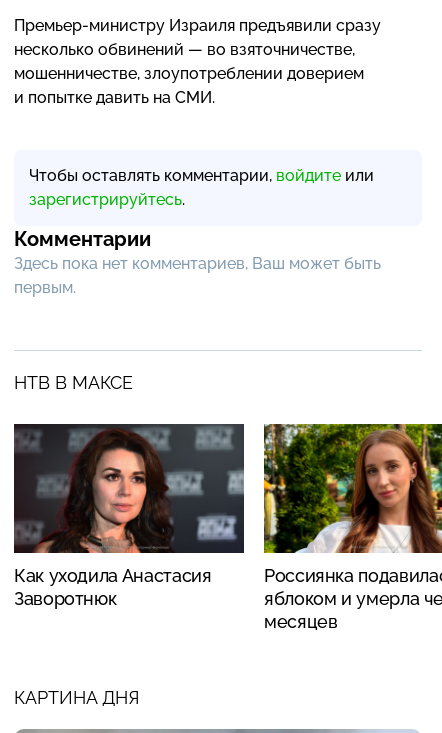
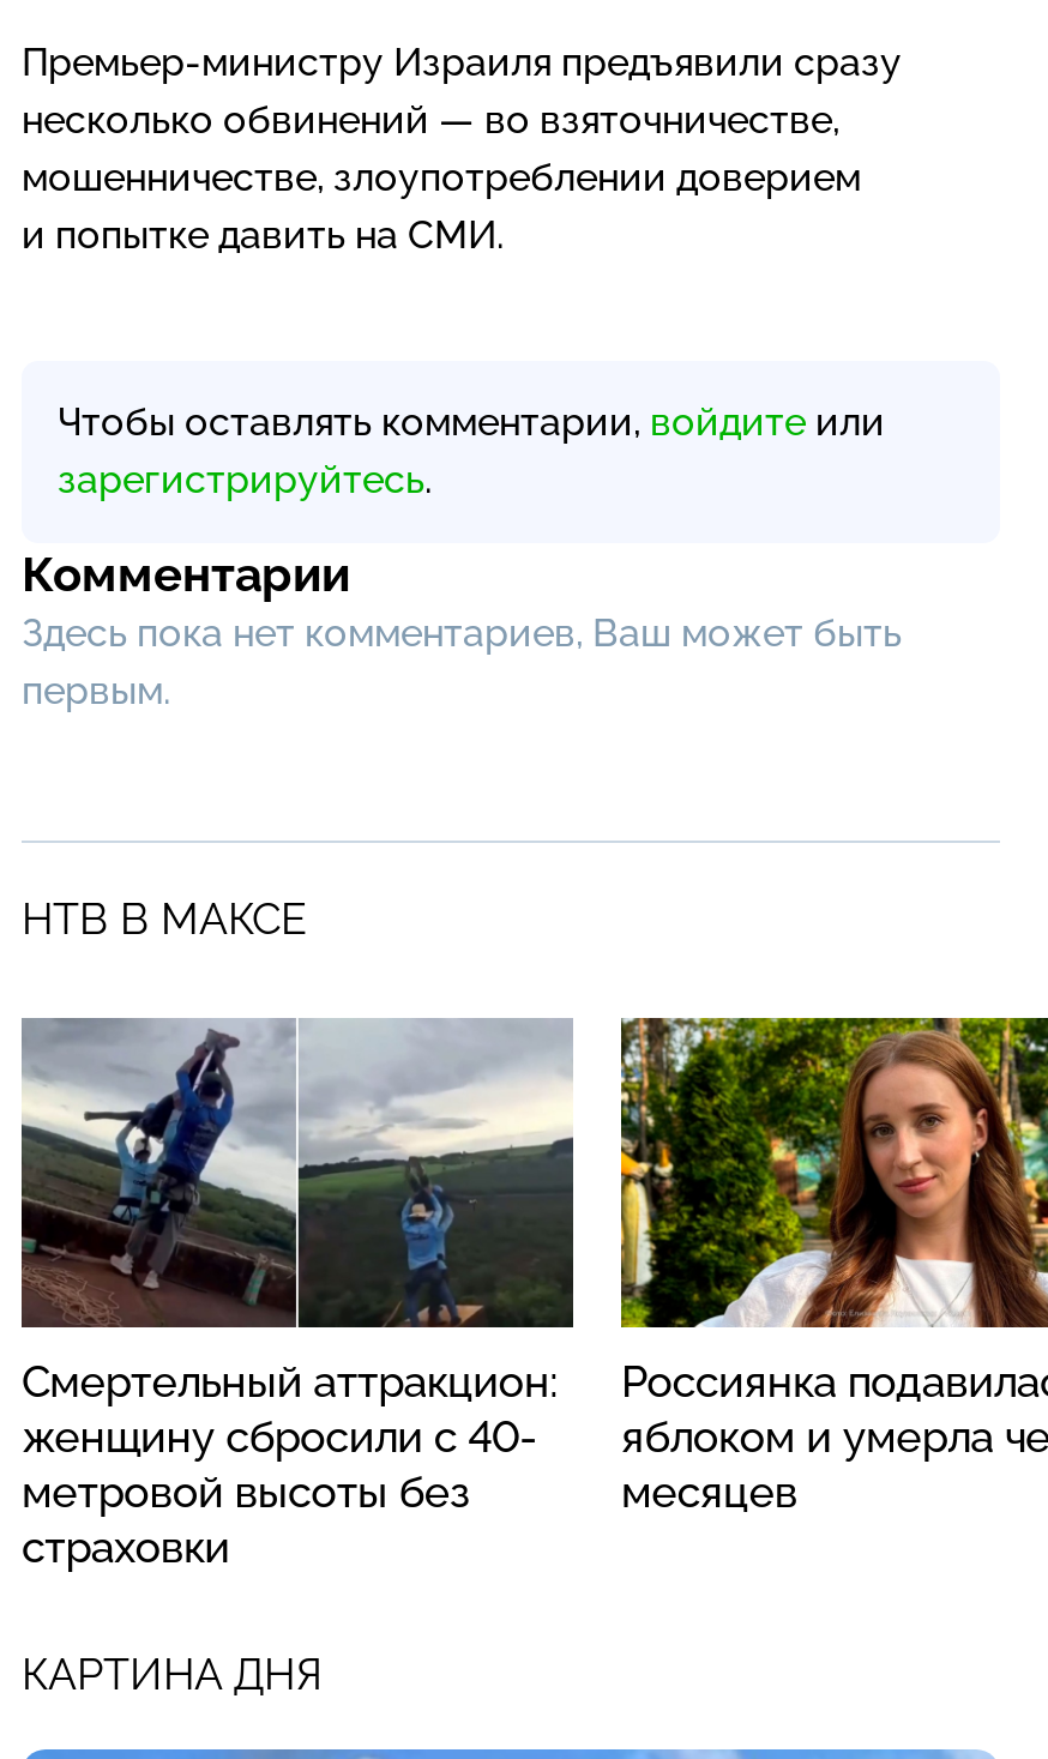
[13,424,245,609] [image] | Как уходила Анастасия | Заворотнюк -> [22,1018,573,1571] [image] | Смертельный аттракцион: | женщину сбросили с 40- | метровой высоты без | страховки

